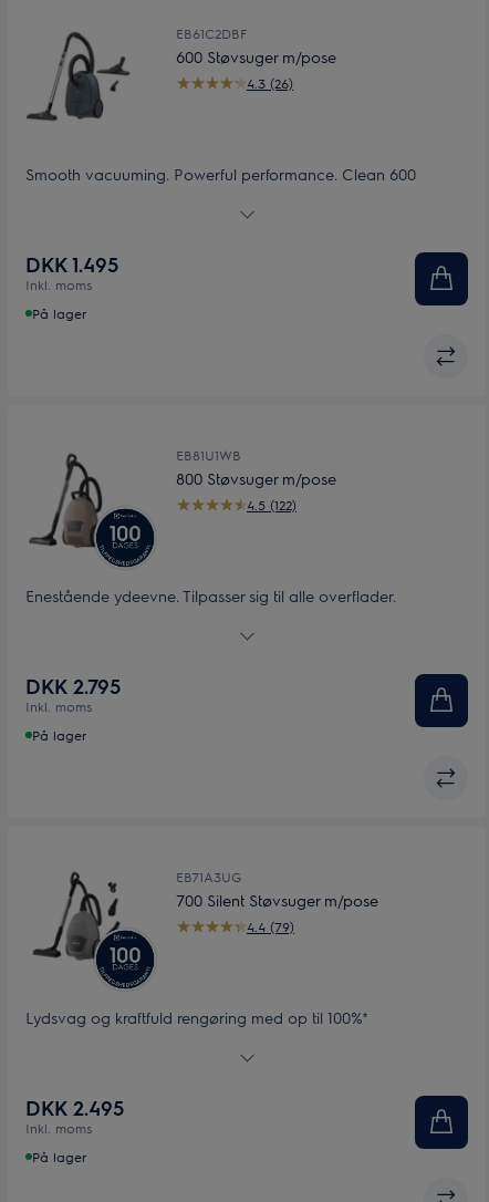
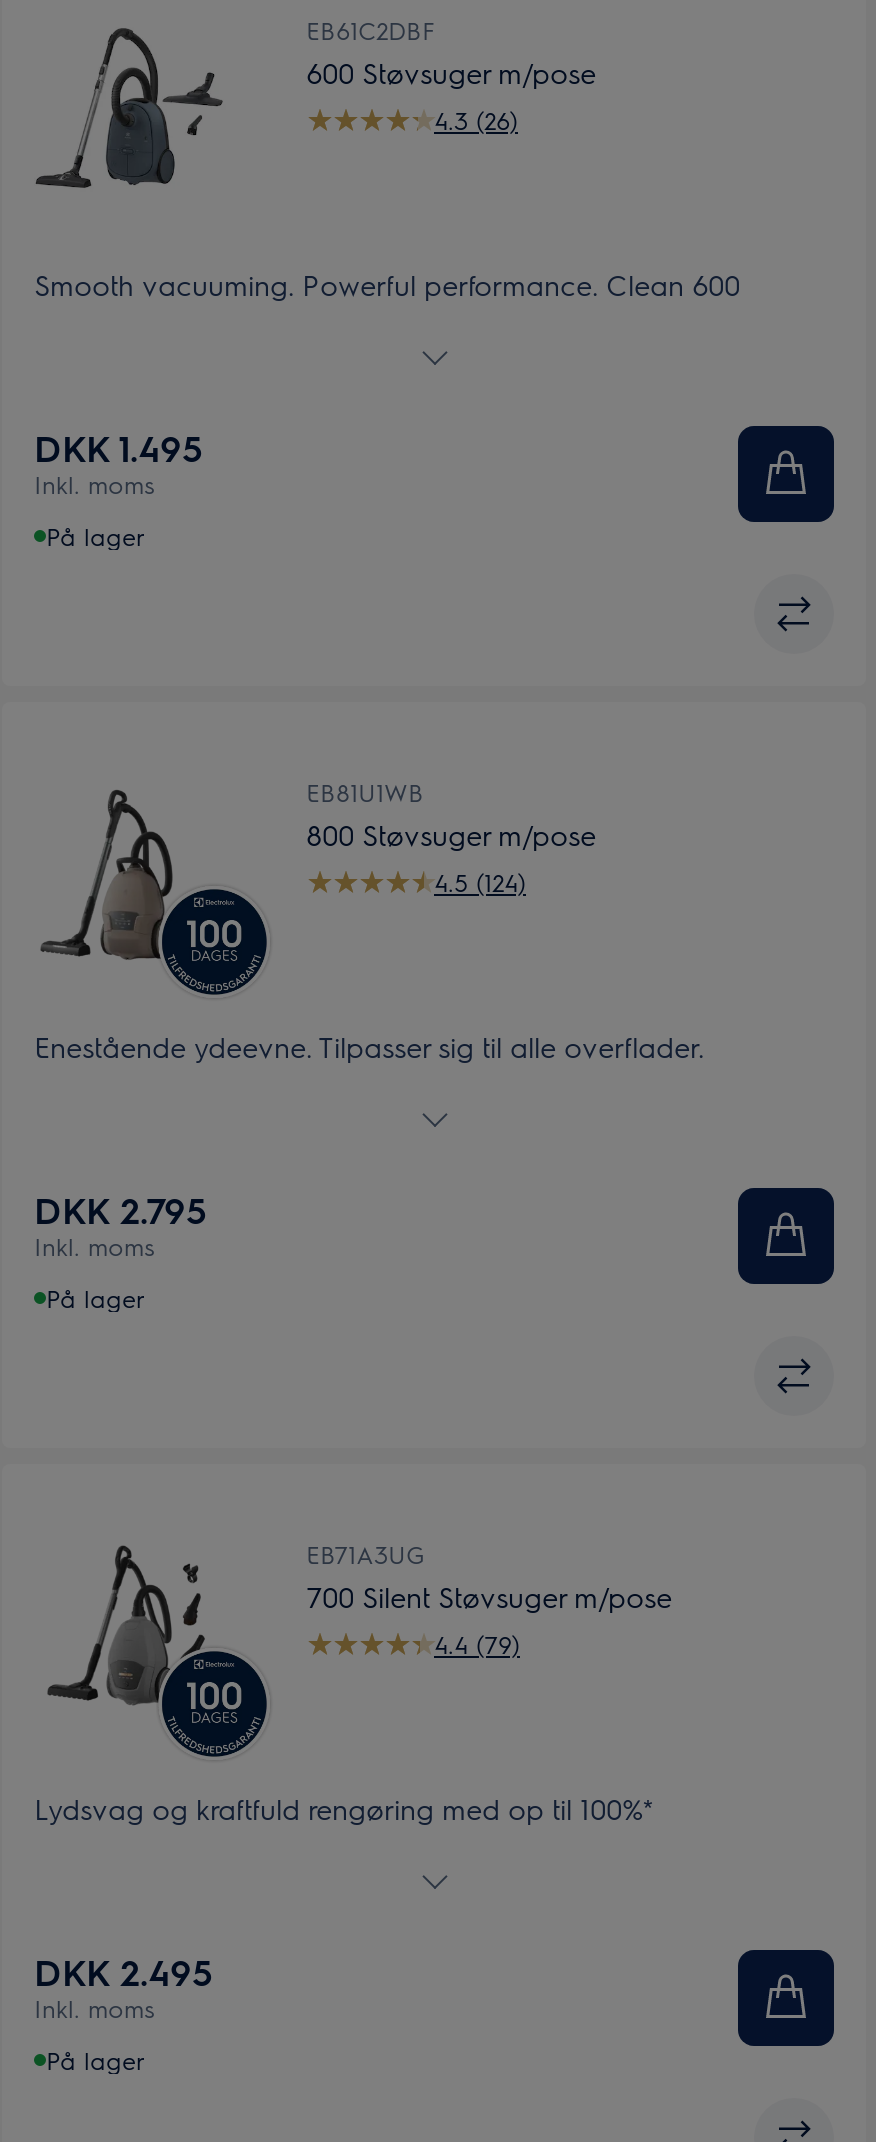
[247,496,296,514] 4.5 (122) -> [434,866,526,898] 4.5 (124)

